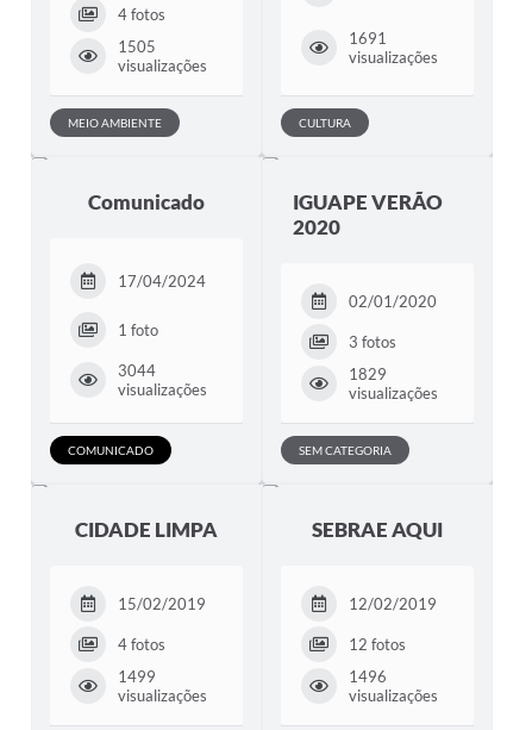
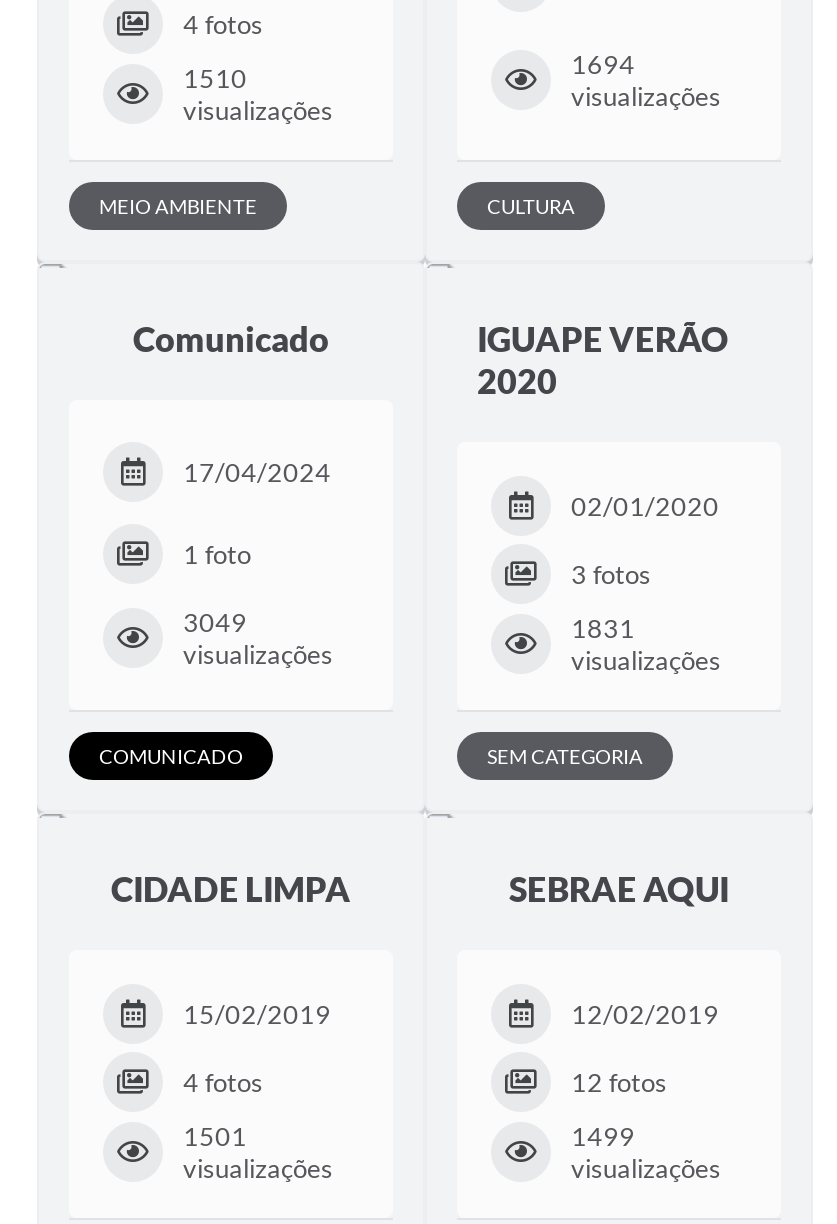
[349,29,387,48] 1691 -> [571,48,635,80] 1694
[118,37,156,56] 1505 -> [183,62,247,94] 1510
[118,360,156,380] 3044 -> [183,605,247,637] 3049
[349,365,387,384] 1829 -> [571,612,635,644] 1831
[118,667,156,686] 1499 -> [183,1120,247,1152] 1501
[349,667,387,686] 1496 -> [571,1120,635,1152] 1499

